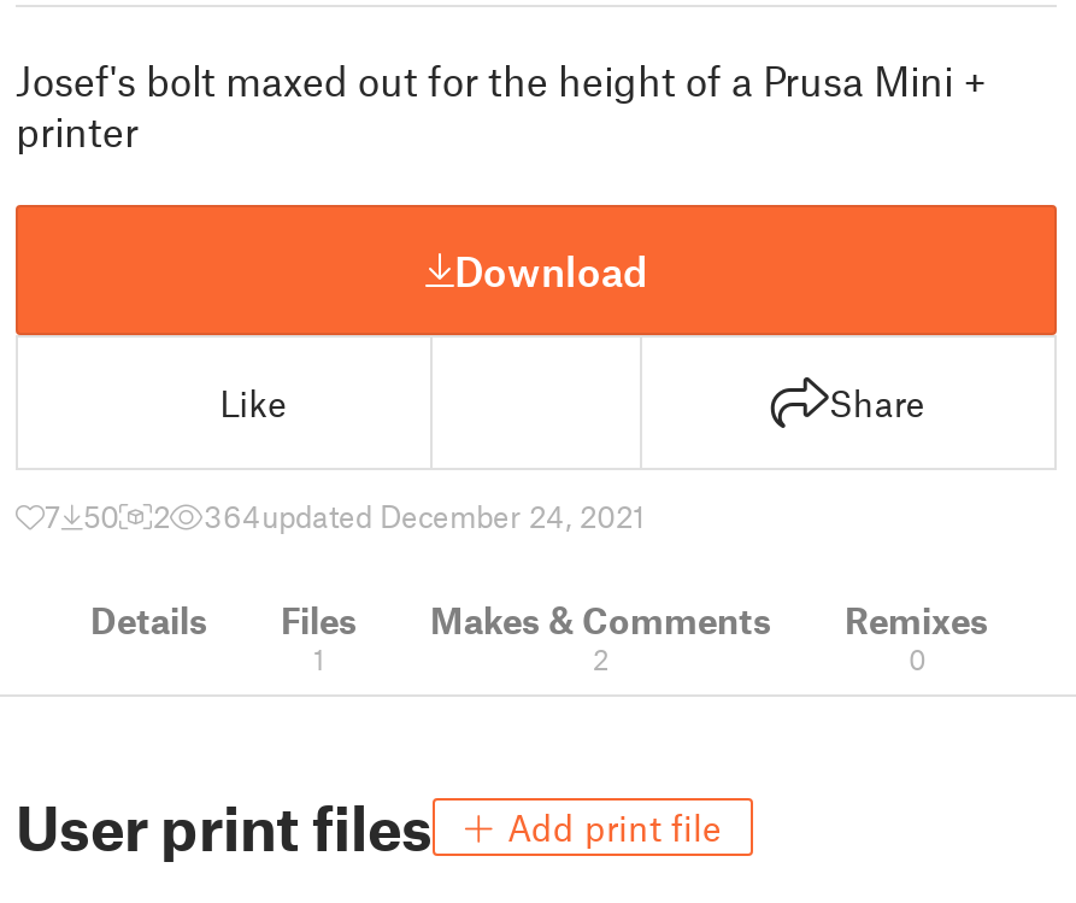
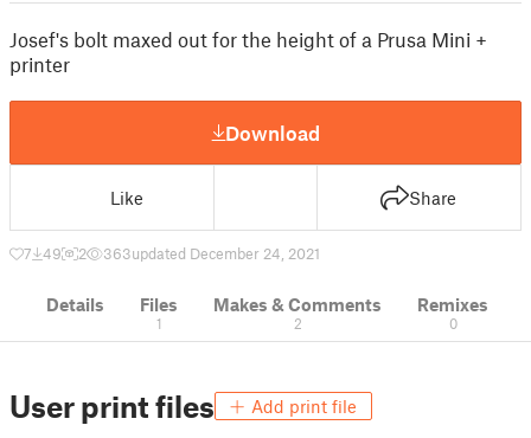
[45,497,119,535] 7 50 -> [24,244,62,263] 7 49
[204,497,645,535] 364updated December 24, 2021 -> [103,244,320,263] 363updated December 24, 2021

